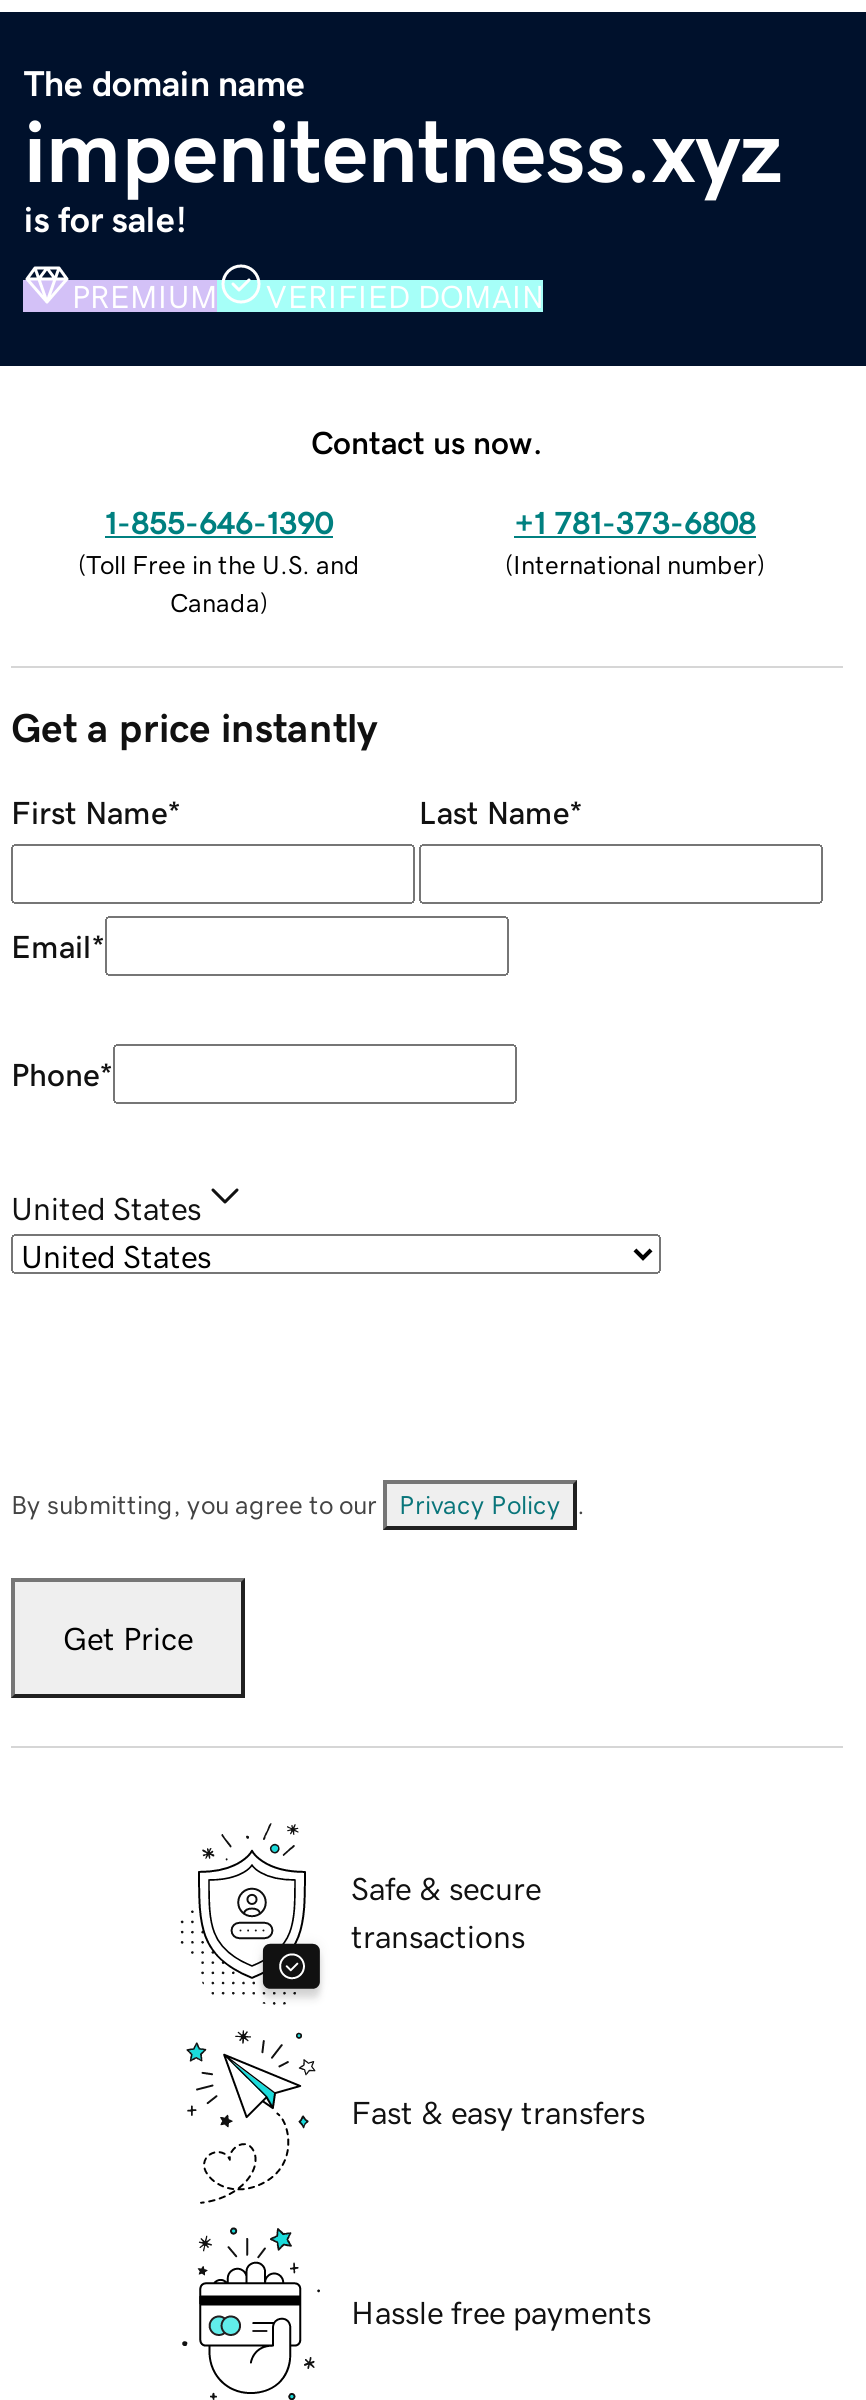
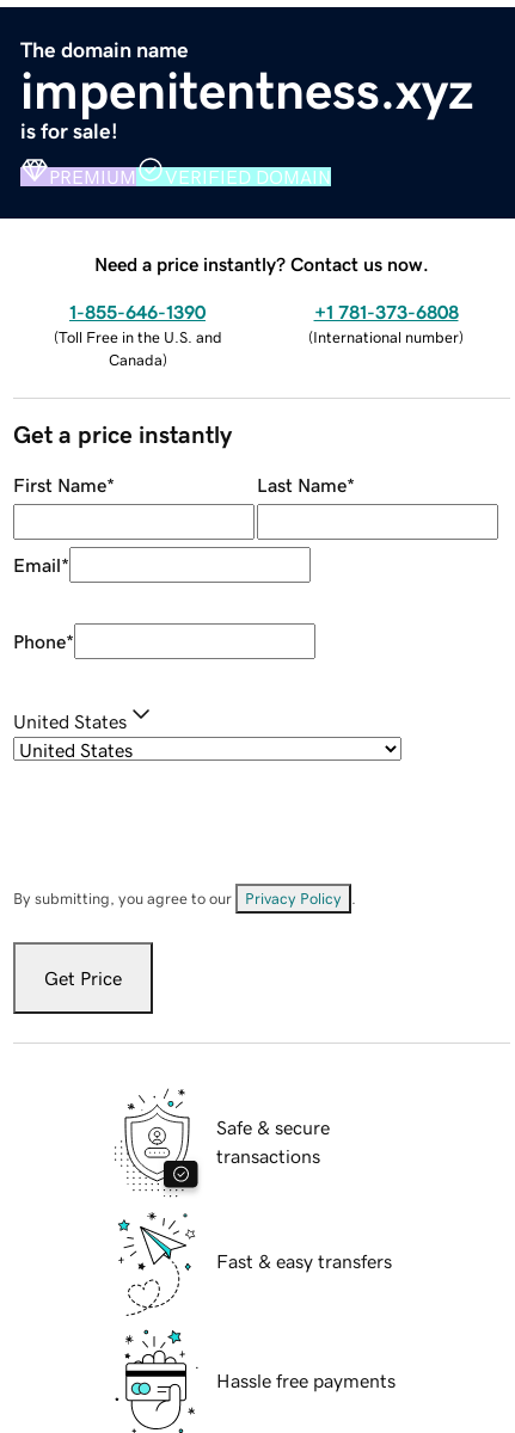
[311,425,543,457] Contact us now. -> [94,254,429,273] Need a price instantly? Contact us now.

